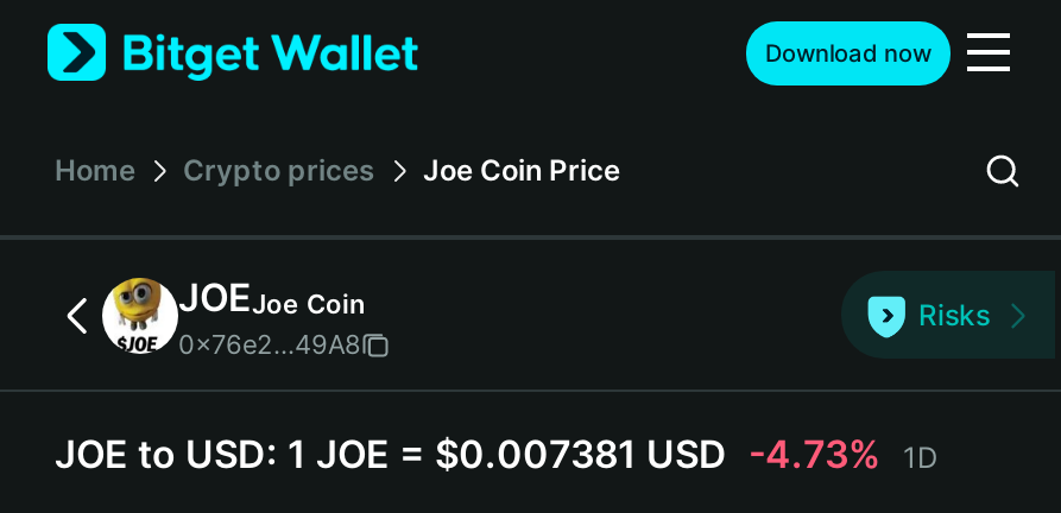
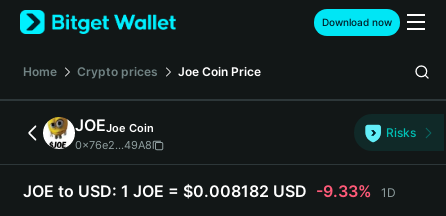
[55,430,939,477] JOE to USD: 1 JOE = $0.007381 USD -4.73% 1D -> [23,181,396,201] JOE to USD: 1 JOE = $0.008182 USD -9.33% 1D

